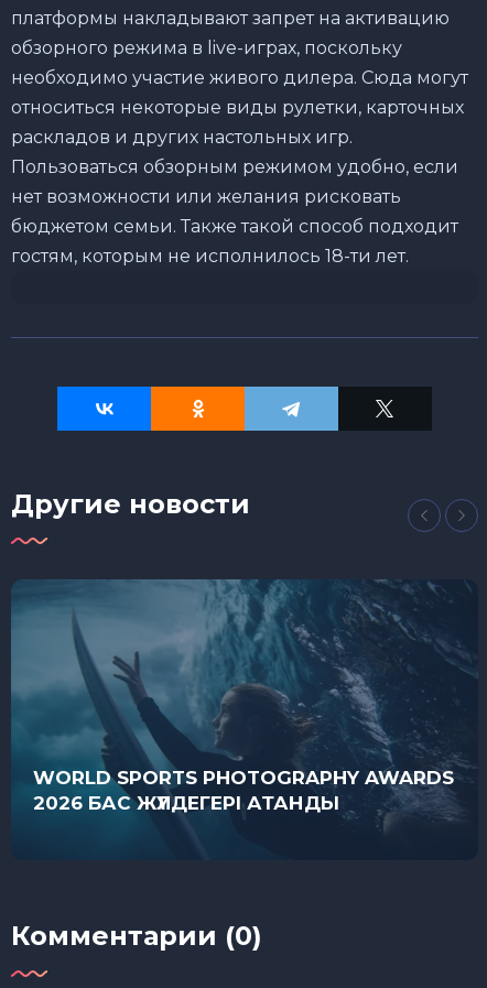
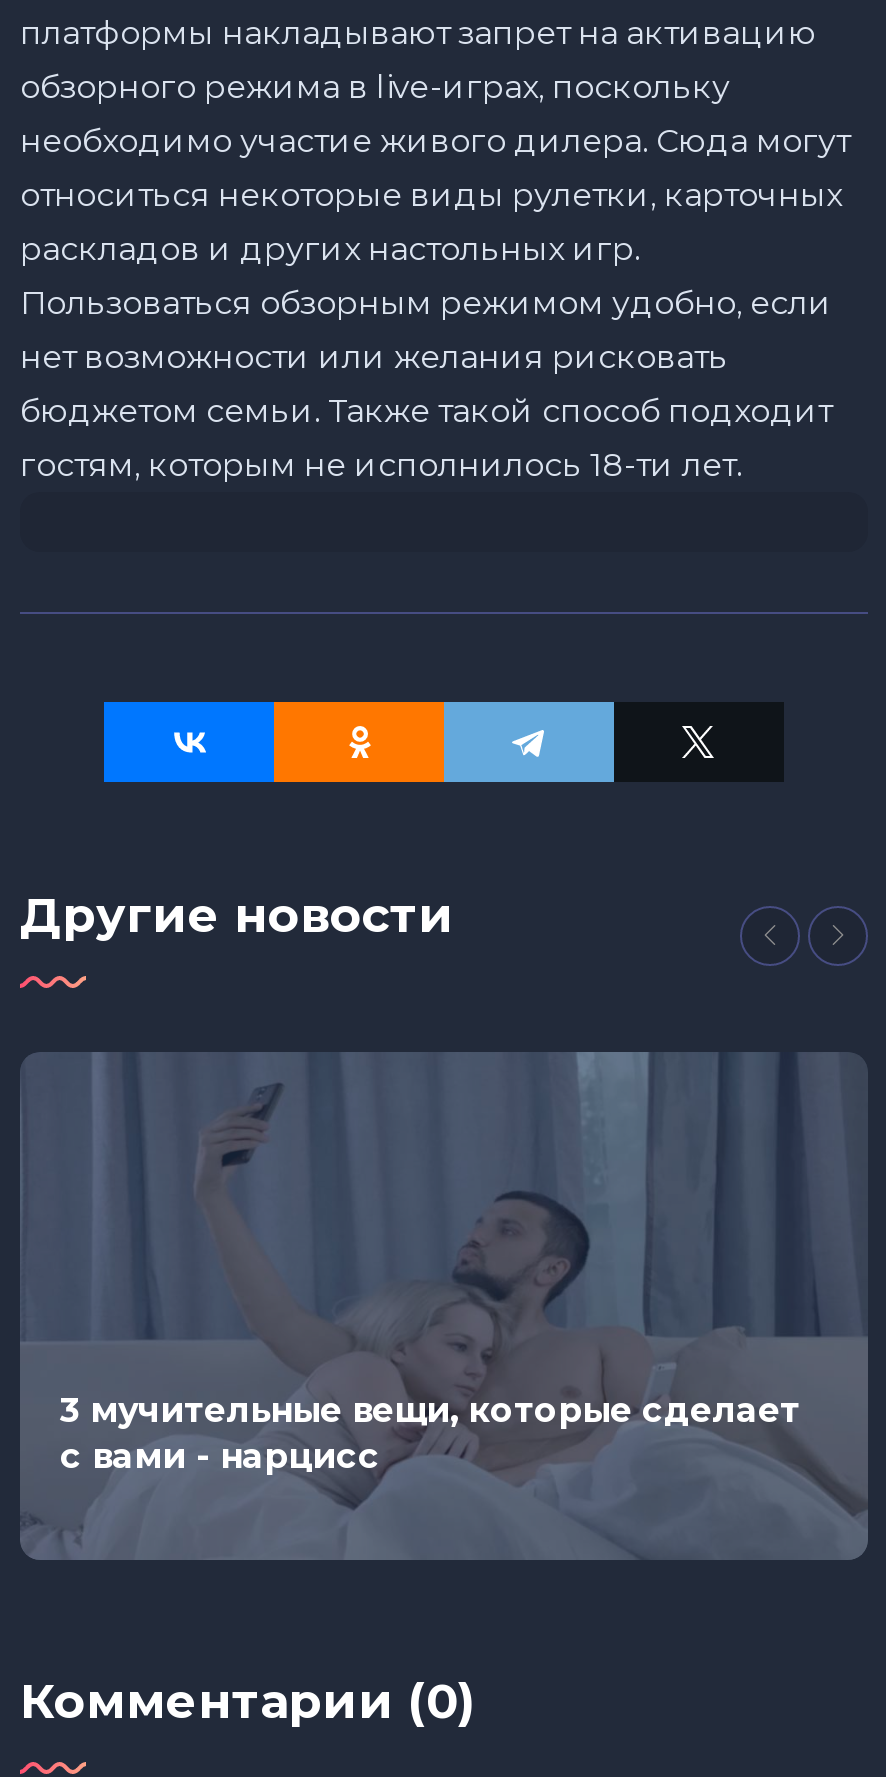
[12,579,477,858] [image] | WORLD SPORTS PHOTOGRAPHY AWARDS | 2026 БАС ЖҮЛДЕГЕРІ АТАНДЫ -> [20,1050,868,1560] [image] | 3 мучительные вещи, которые сделает | с вами - нарцисс

